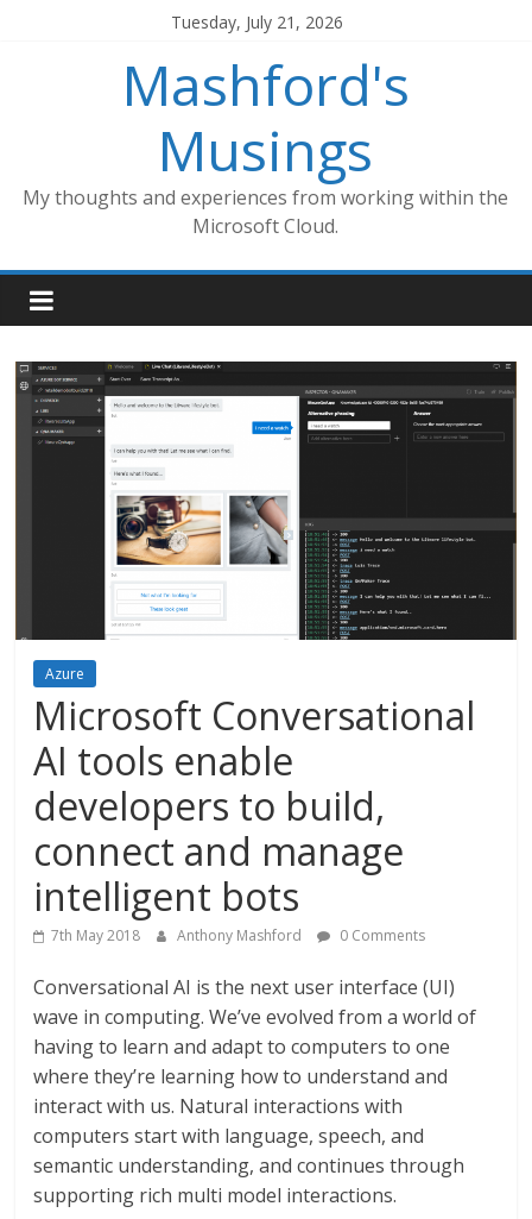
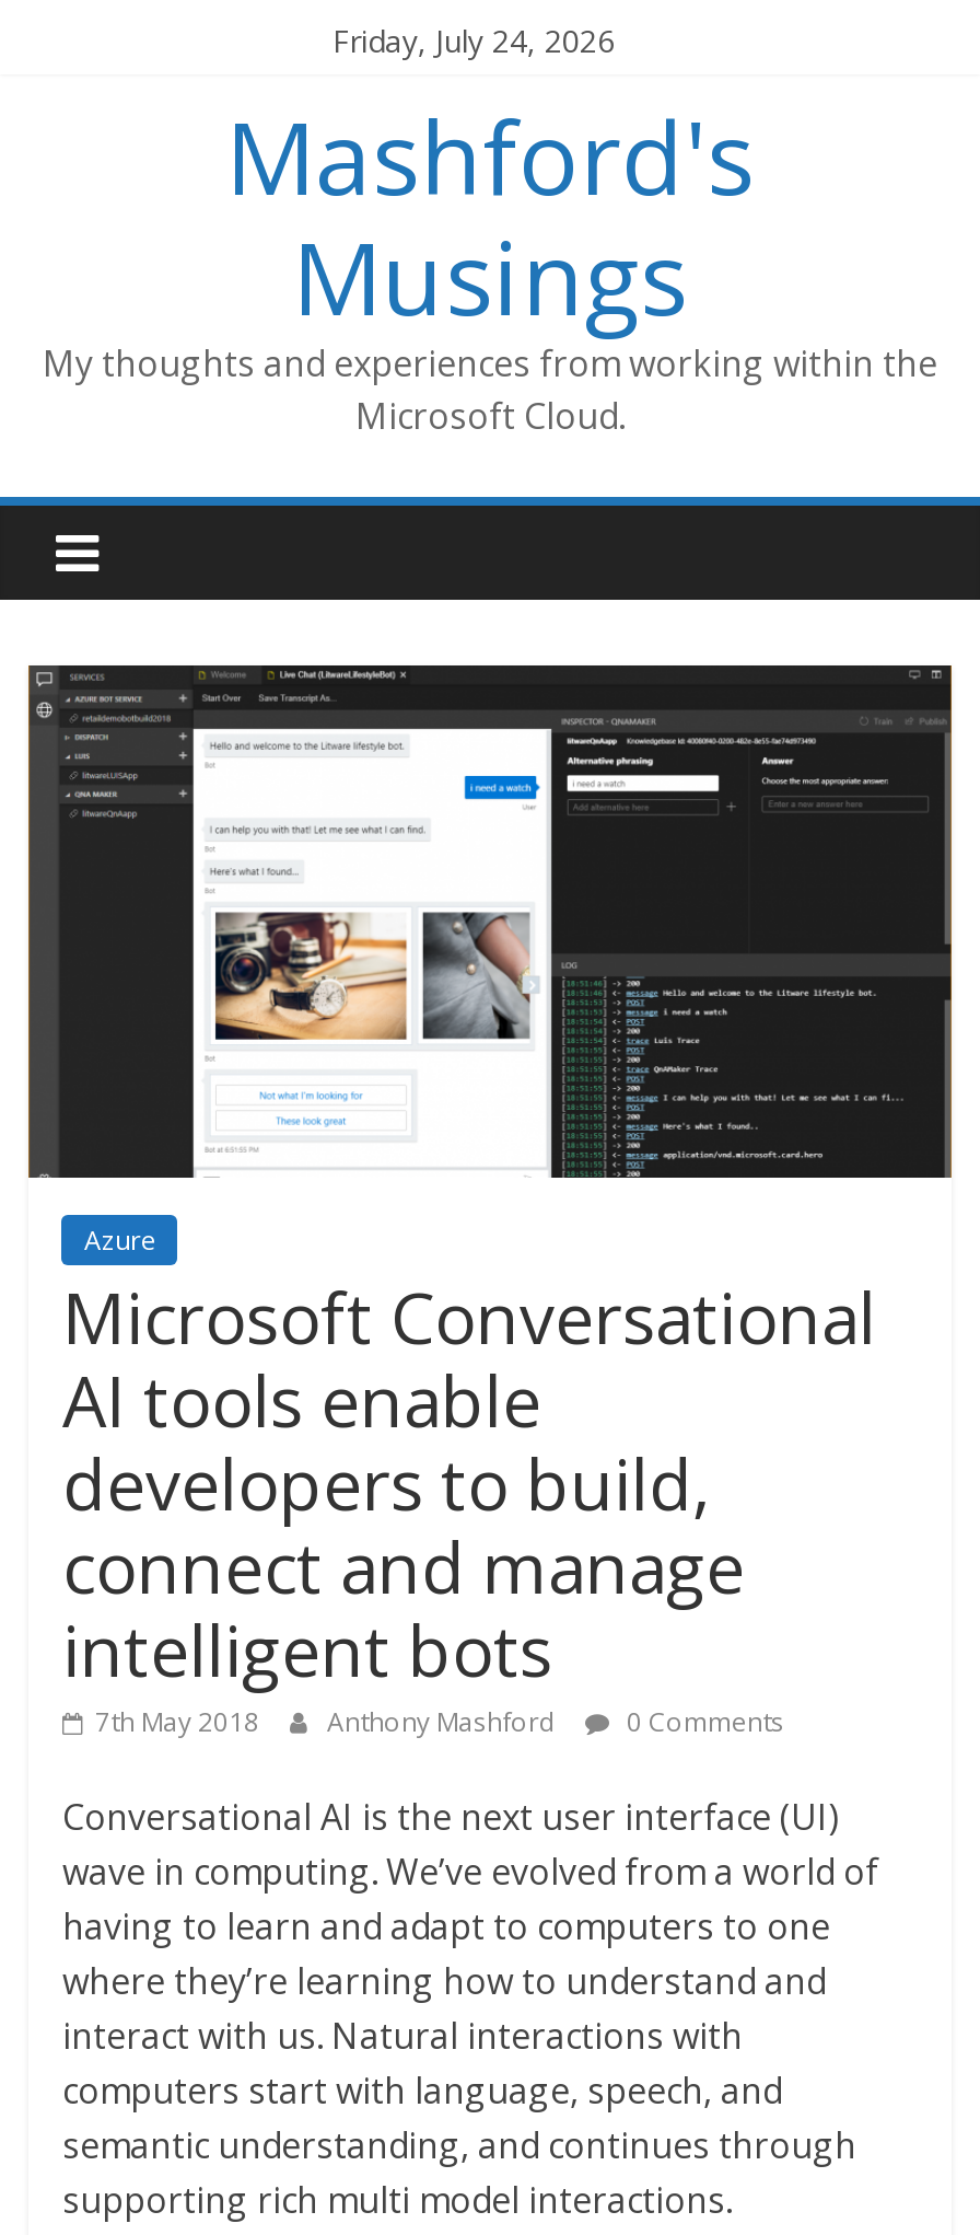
[171,11,343,33] Tuesday, July 21, 2026 -> [332,20,615,61] Friday, July 24, 2026

